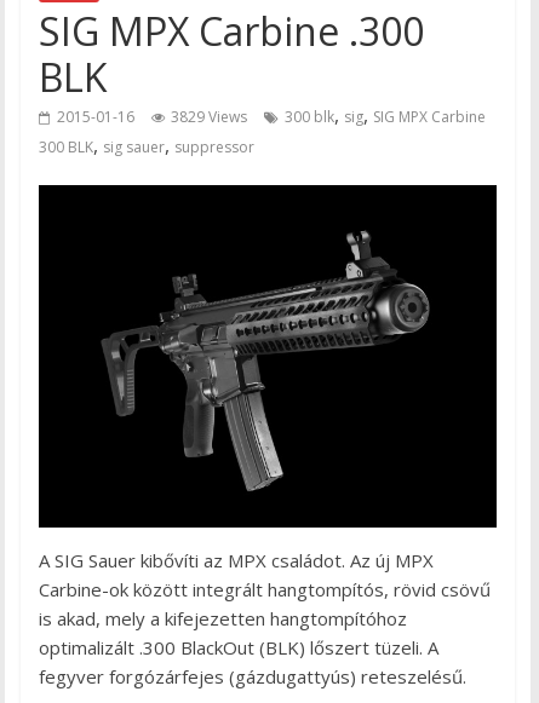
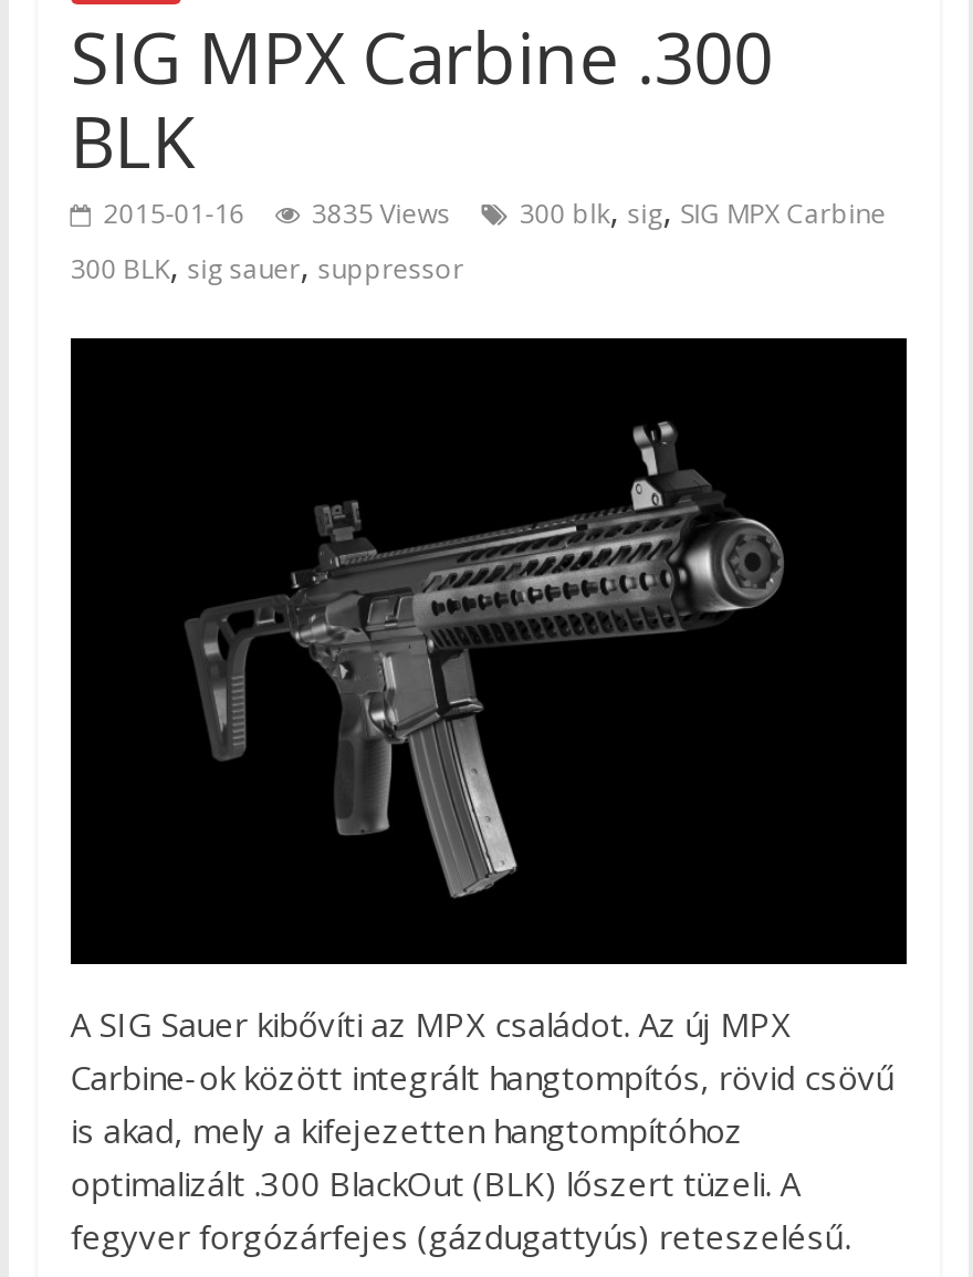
[57,101,485,128] 2015-01-16 3829 Views 300 blk, sig, SIG MPX Carbine -> [103,185,886,234] 2015-01-16 3835 Views 300 blk, sig, SIG MPX Carbine

